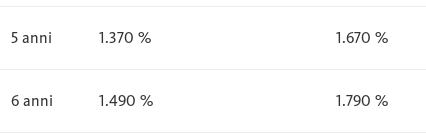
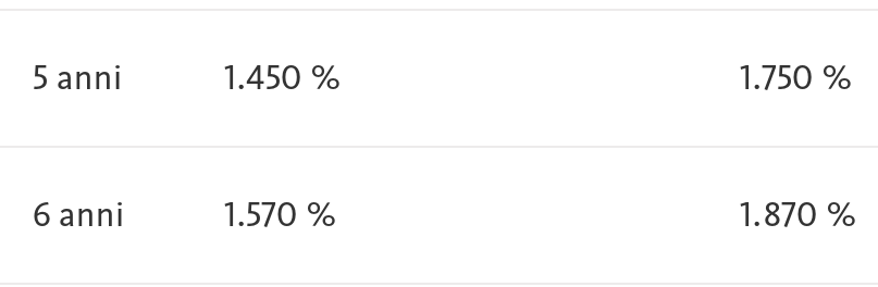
[99,28,151,47] 1.370 % -> [224,57,339,98] 1.450 %
[336,28,388,47] 1.670 % -> [740,57,851,98] 1.750 %
[99,91,153,110] 1.490 % -> [224,194,335,235] 1.570 %
[336,91,388,110] 1.790 % -> [740,194,855,235] 1.870 %

